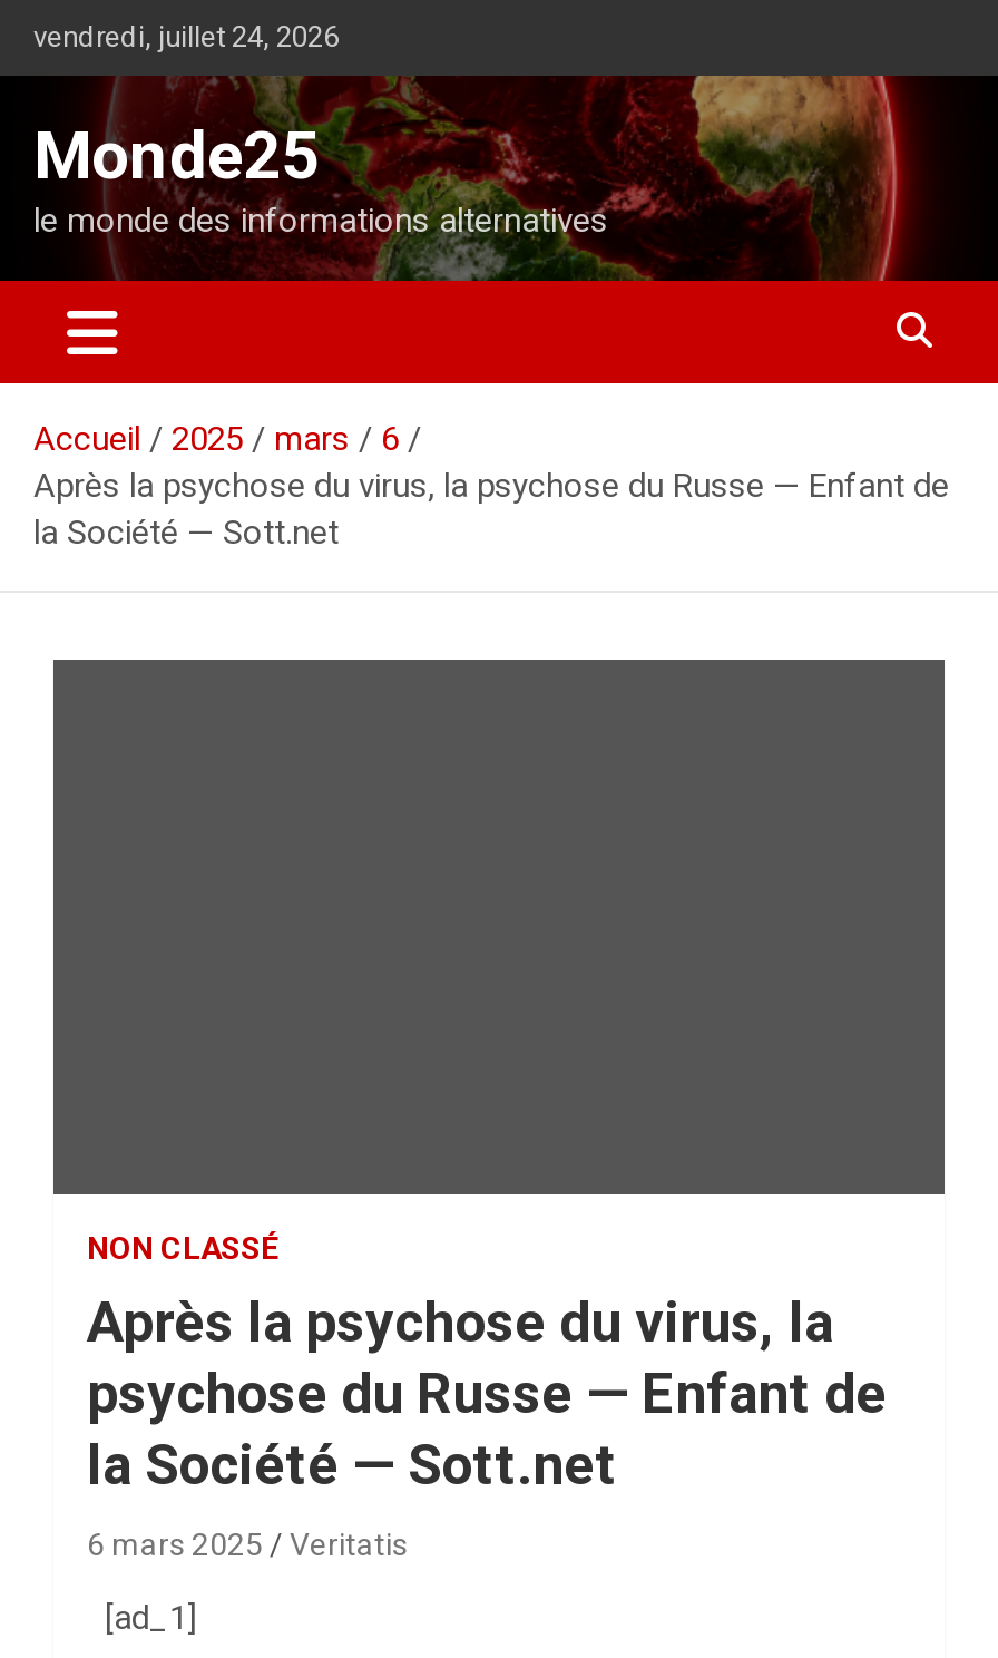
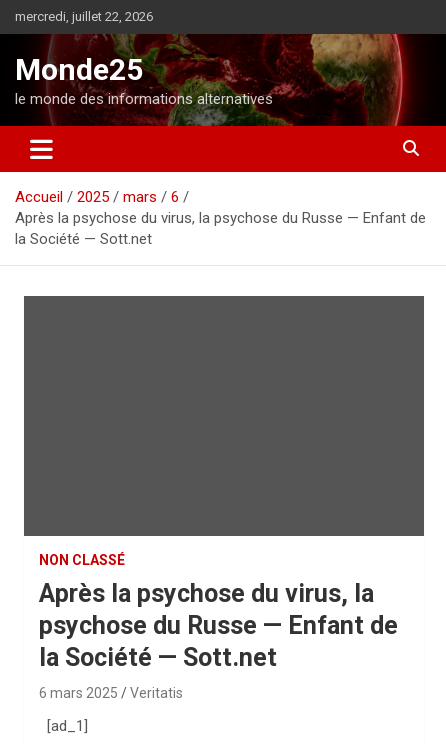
[33,20,339,53] vendredi, juillet 24, 2026 -> [15,9,153,24] mercredi, juillet 22, 2026

